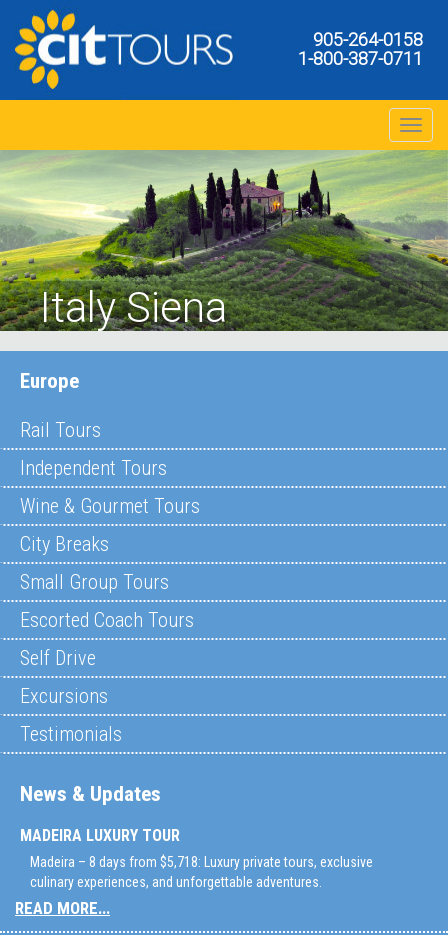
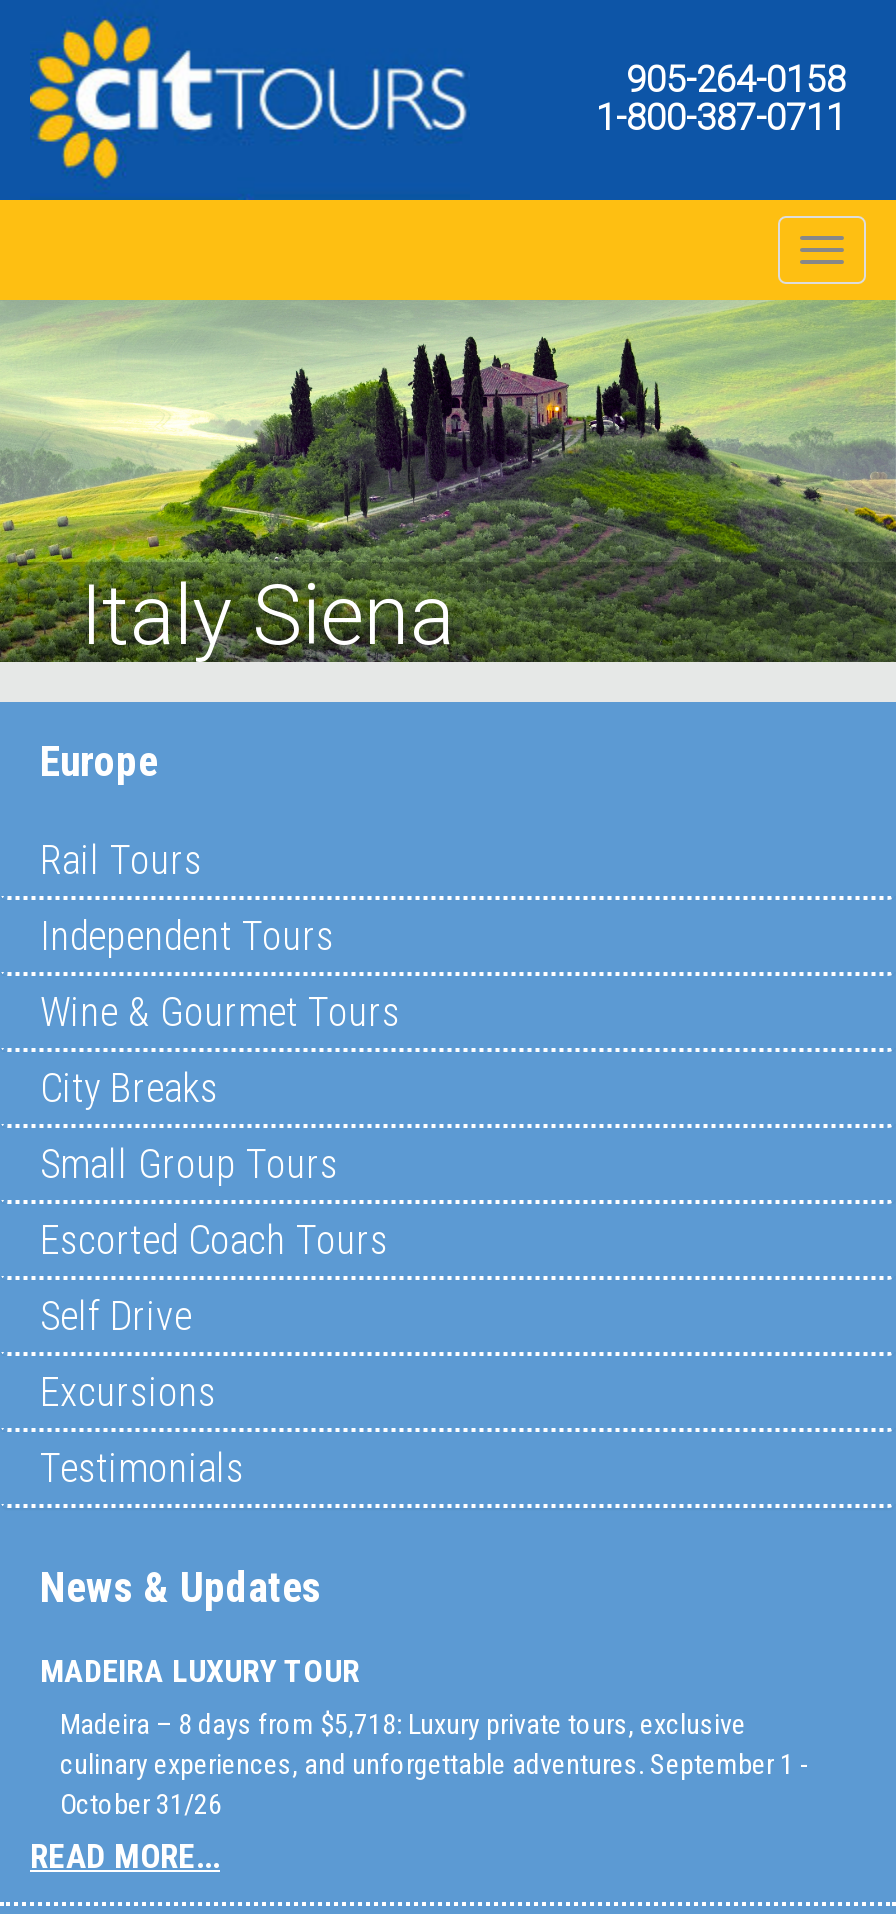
[30,874,322,890] culinary experiences, and unforgettable adventures. -> [60,1749,808,1821] culinary experiences, and unforgettable adventures. September 1 - | October 31/26

